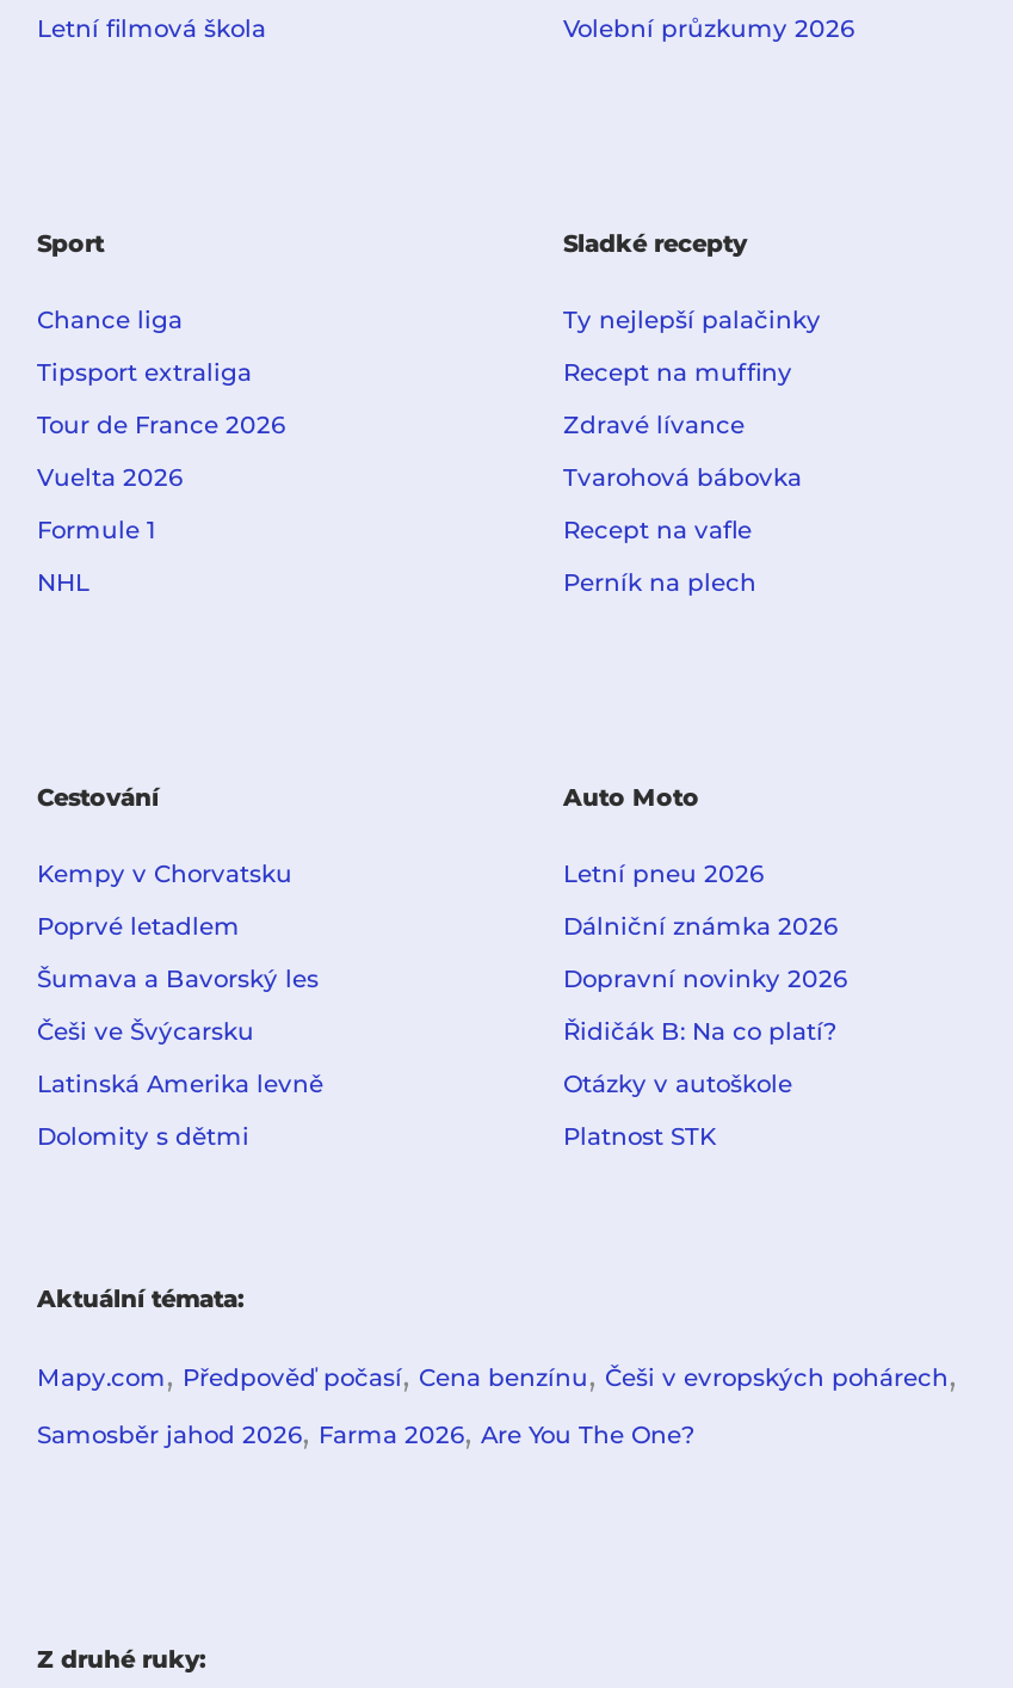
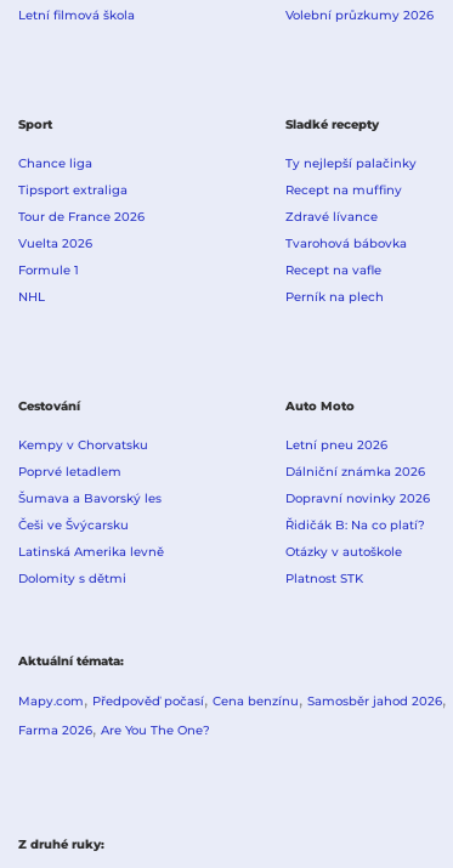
[37,1363,949,1394] Mapy.com Předpověď počasí Cena benzínu Češi v evropských pohárech -> [18,693,442,709] Mapy.com Předpověď počasí Cena benzínu Samosběr jahod 2026
[37,1420,696,1451] Samosběr jahod 2026 Farma 2026 Are You The One? -> [18,723,210,738] Farma 2026 Are You The One?

